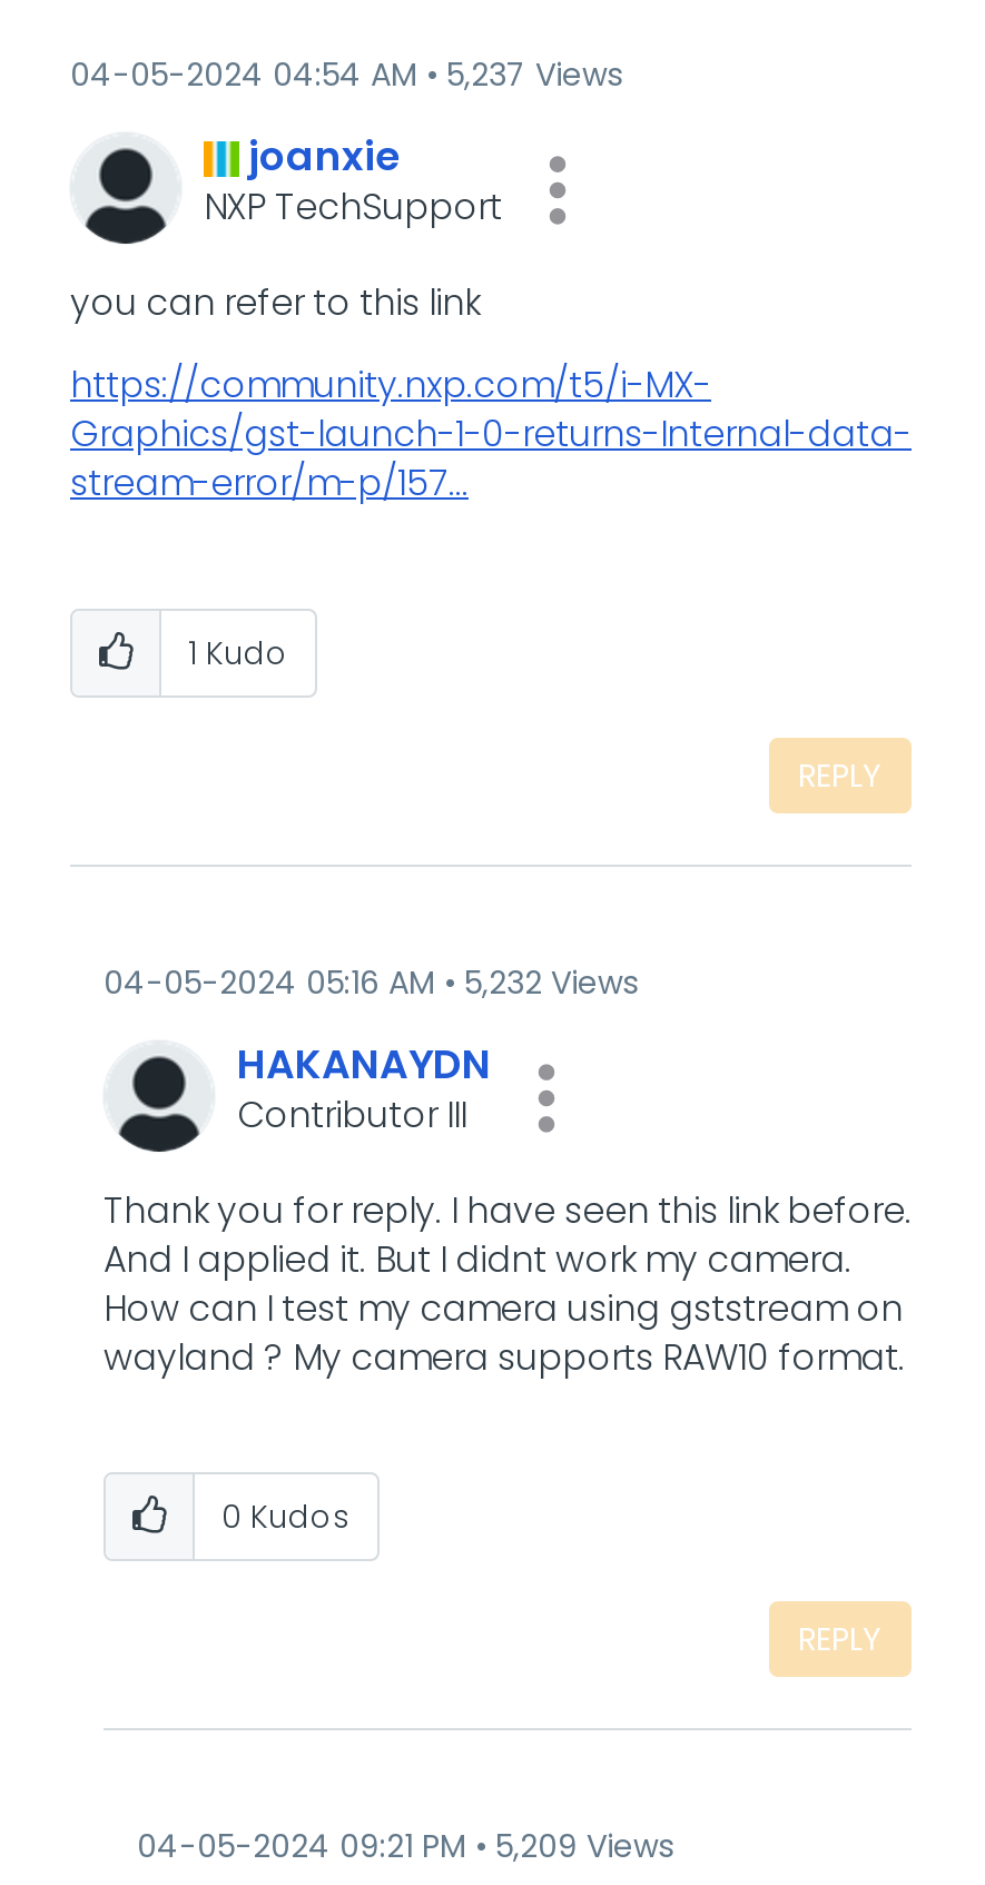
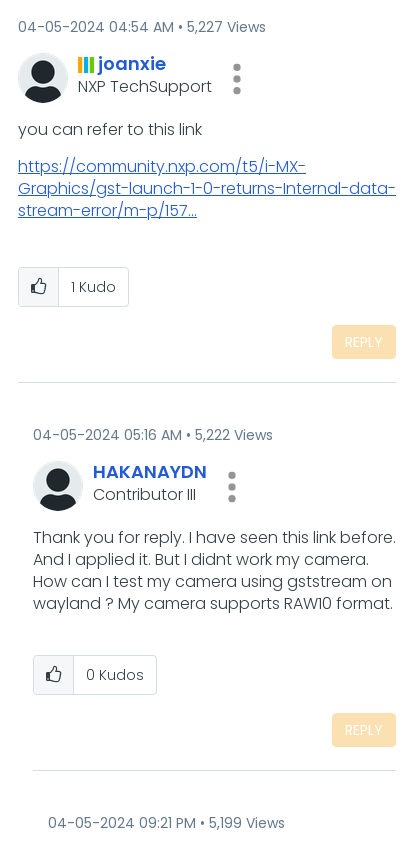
[70,51,622,96] 04-05-2024 04:54 AM 5,237 Views -> [18,17,266,37] 04-05-2024 04:54 AM 5,227 Views
[104,959,638,1004] 04-05-2024 05:16 AM 5,232 Views -> [33,425,273,445] 04-05-2024 05:16 AM 5,222 Views
[137,1823,673,1867] 04-05-2024 09:21 PM 5,209 Views -> [48,813,285,833] 04-05-2024 09:21 PM 5,199 Views

